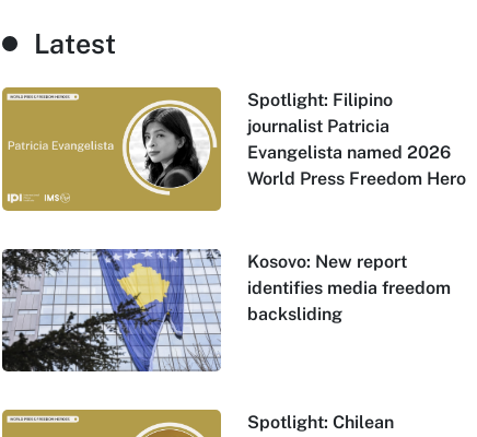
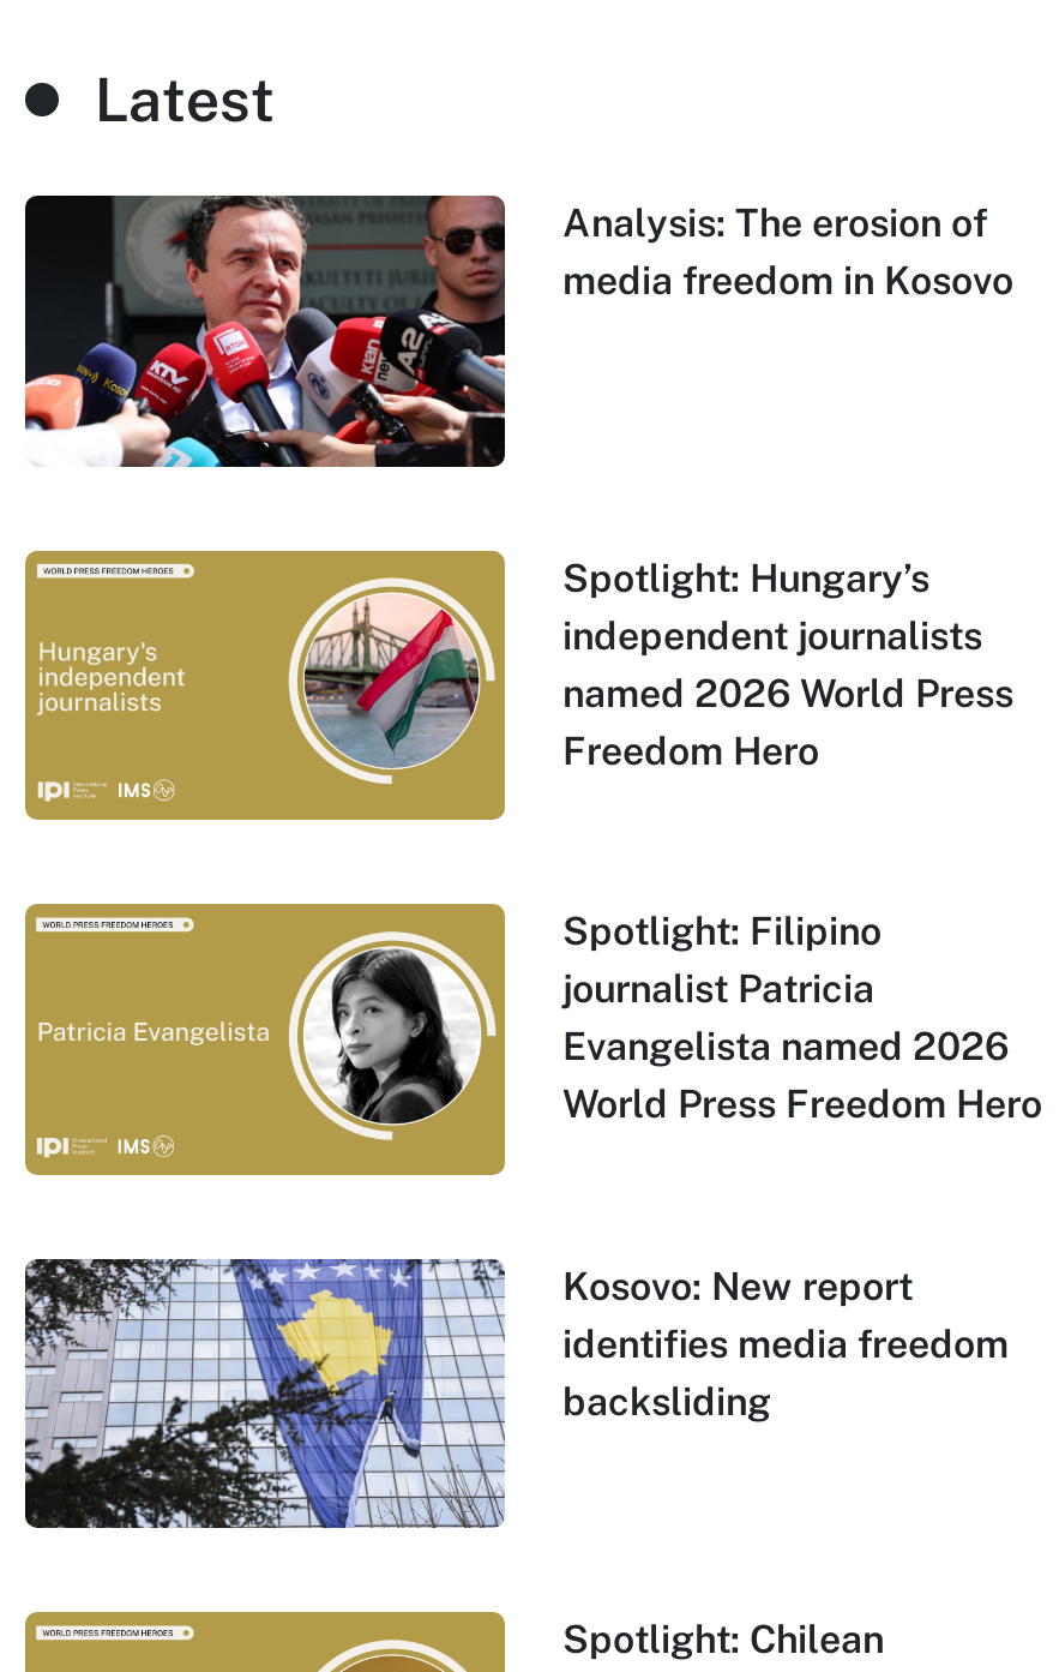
none -> [23,193,1013,469] [image] | Analysis: The erosion of | media freedom in Kosovo
none -> [23,549,1013,822] [image] | Spotlight: Hungary’s | independent journalists | named 2026 World Press | Freedom Hero

